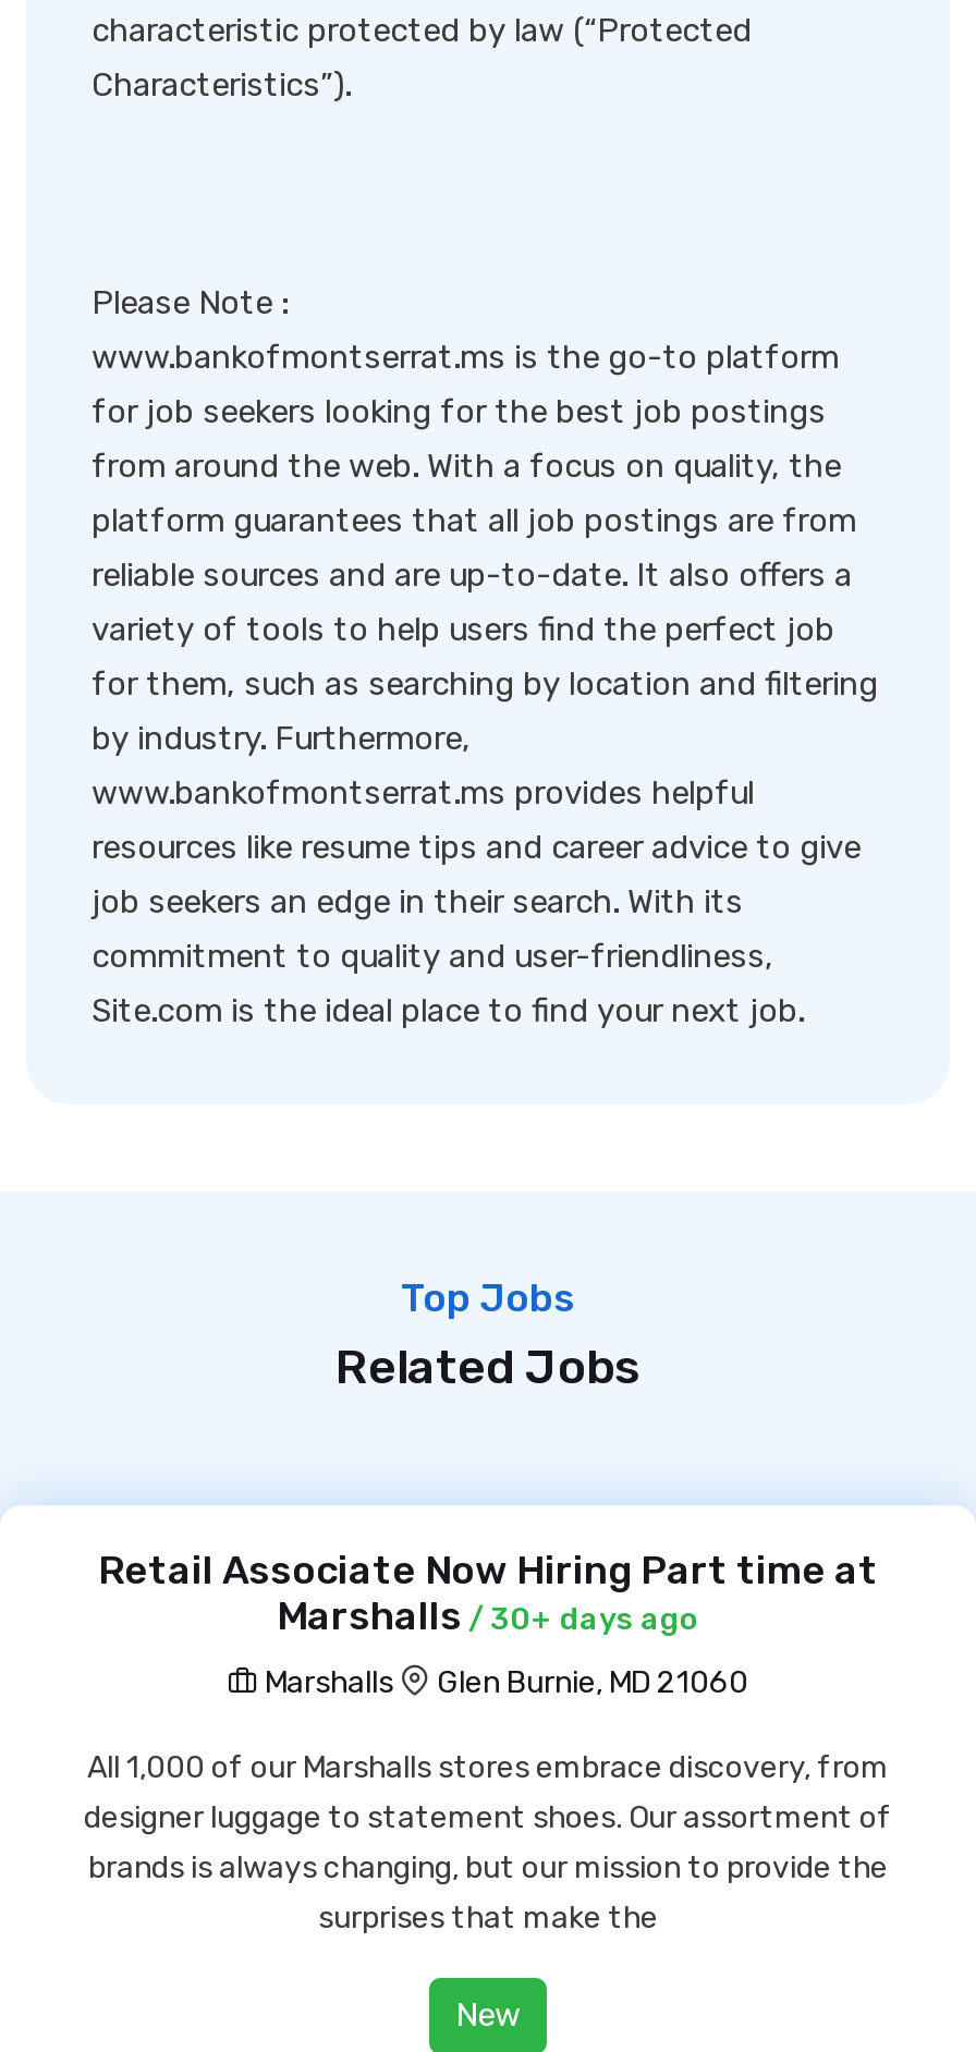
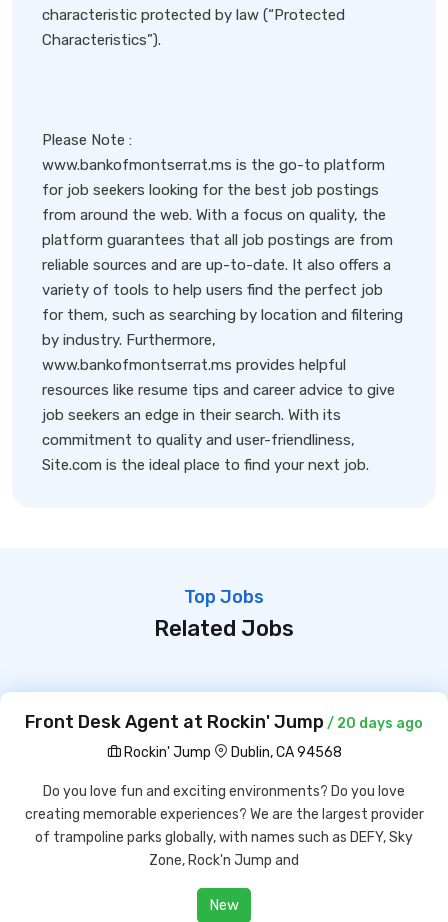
[98,1547,878,1640] Retail Associate Now Hiring Part time at | Marshalls / 30+ days ago -> [25,711,423,733] Front Desk Agent at Rockin' Jump / 20 days ago
[258,1664,748,1701] Marshalls | Glen Burnie, MD 21060 -> [120,744,341,761] Rockin' Jump | Dublin, CA 94568
[84,1749,892,1937] All 1,000 of our Marshalls stores embrace discovery, from | designer luggage to statement shoes. Our assortment of | brands is always changing, but our mission to provide the | surprises that make the -> [24,783,423,869] Do you love fun and exciting environments? Do you love | creating memorable experiences? We are the largest provider | of trampoline parks globally, with names such as DEFY, Sky | Zone, Rock'n Jump and

